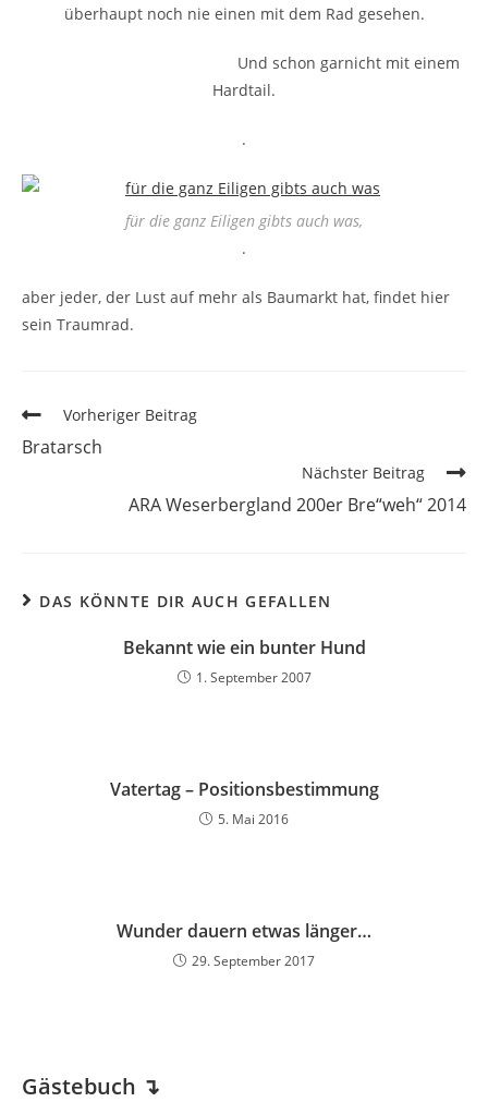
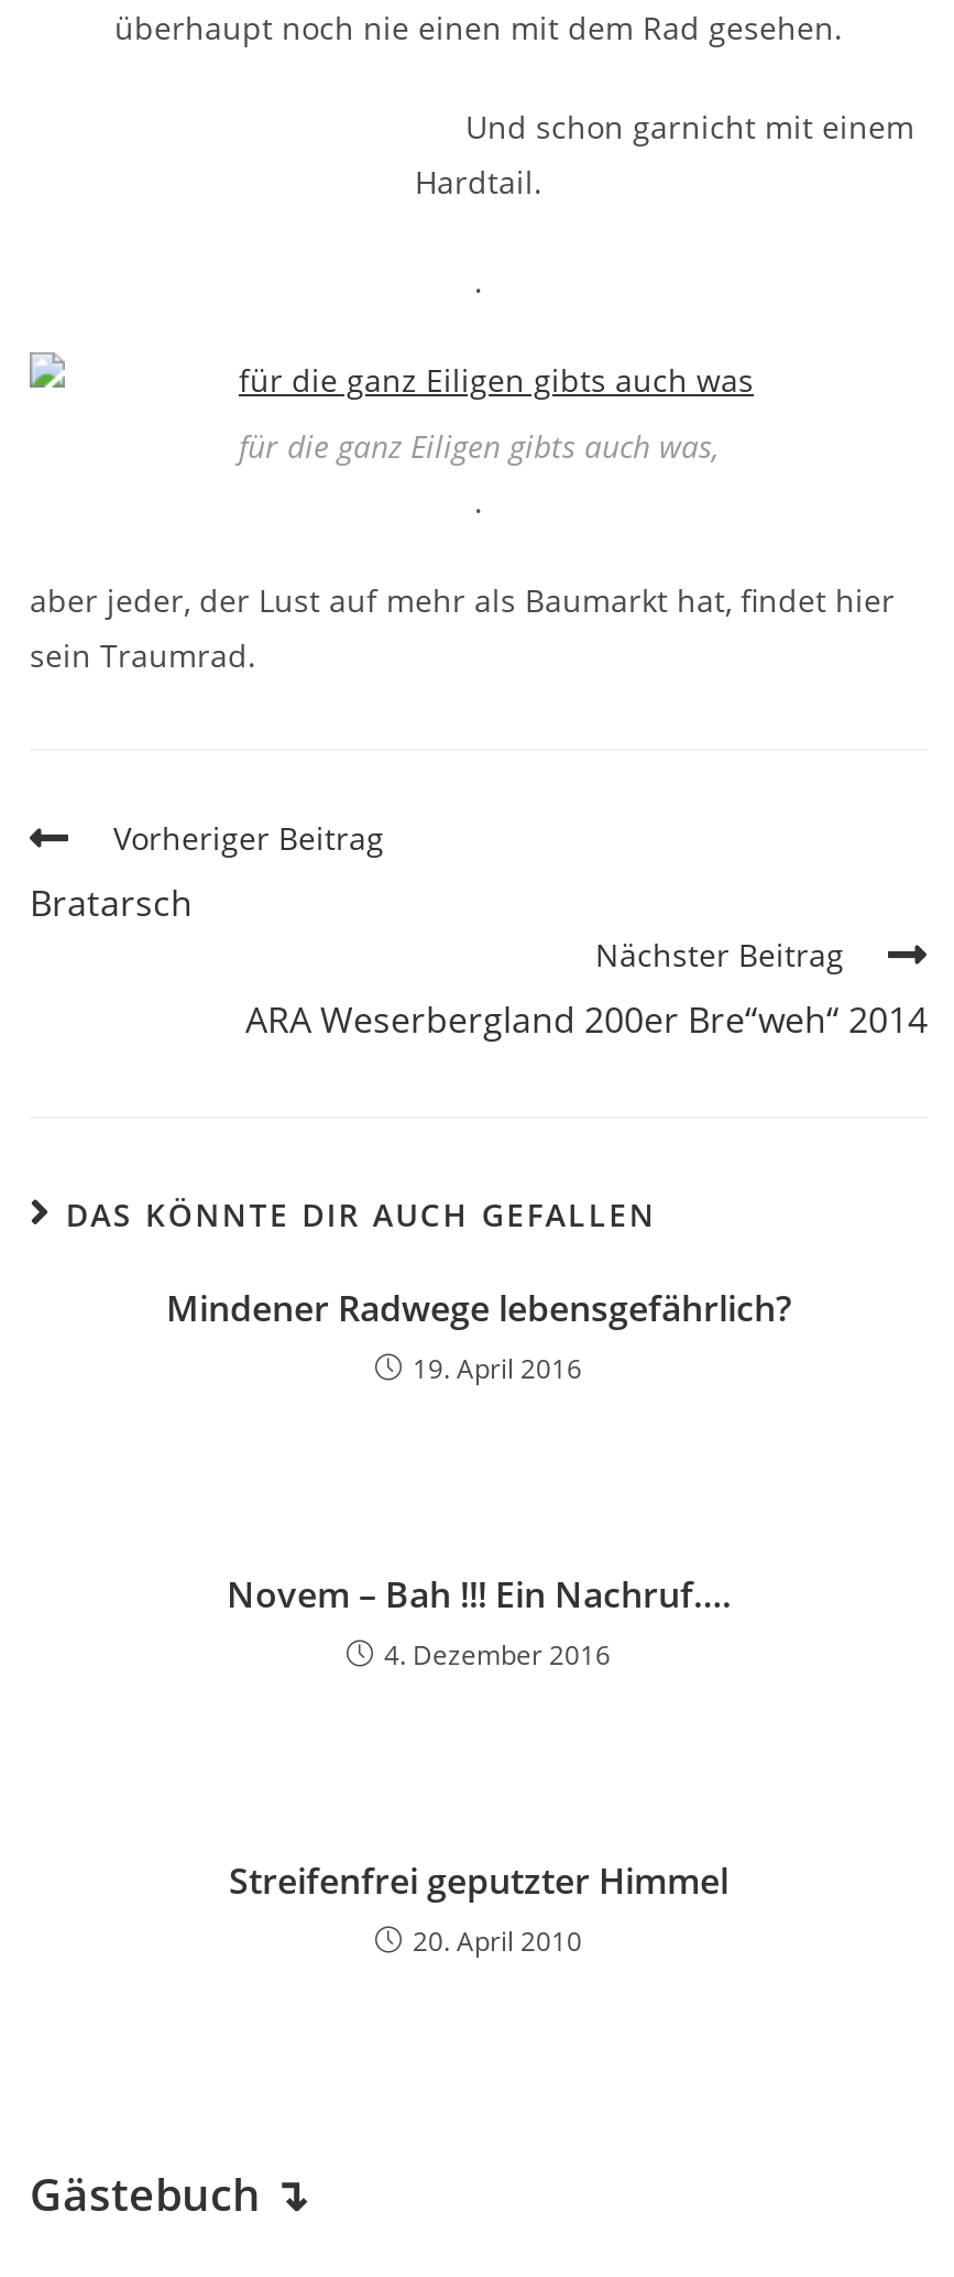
[123,636,365,687] Bekannt wie ein bunter Hund | 1. September 2007 -> [166,1285,791,1388] Mindener Radwege lebensgefährlich? | 19. April 2016
[109,778,379,829] Vatertag – Positionsbestimmung | 5. Mai 2016 -> [227,1571,731,1674] Novem – Bah !!! Ein Nachruf…. | 4. Dezember 2016
[117,919,371,971] Wunder dauern etwas länger… | 29. September 2017 -> [229,1857,728,1961] Streifenfrei geputzter Himmel | 20. April 2010

